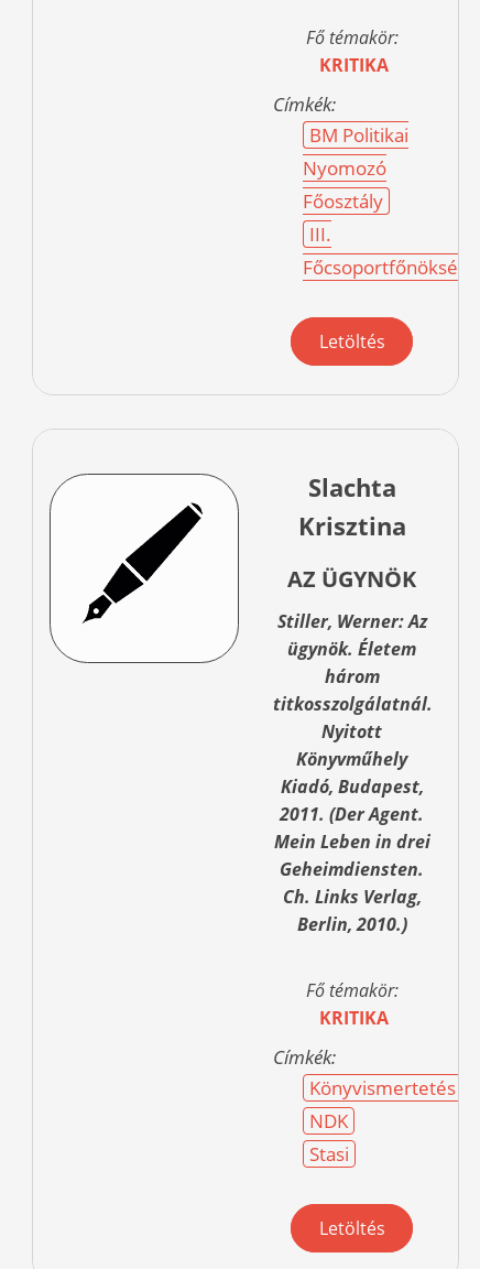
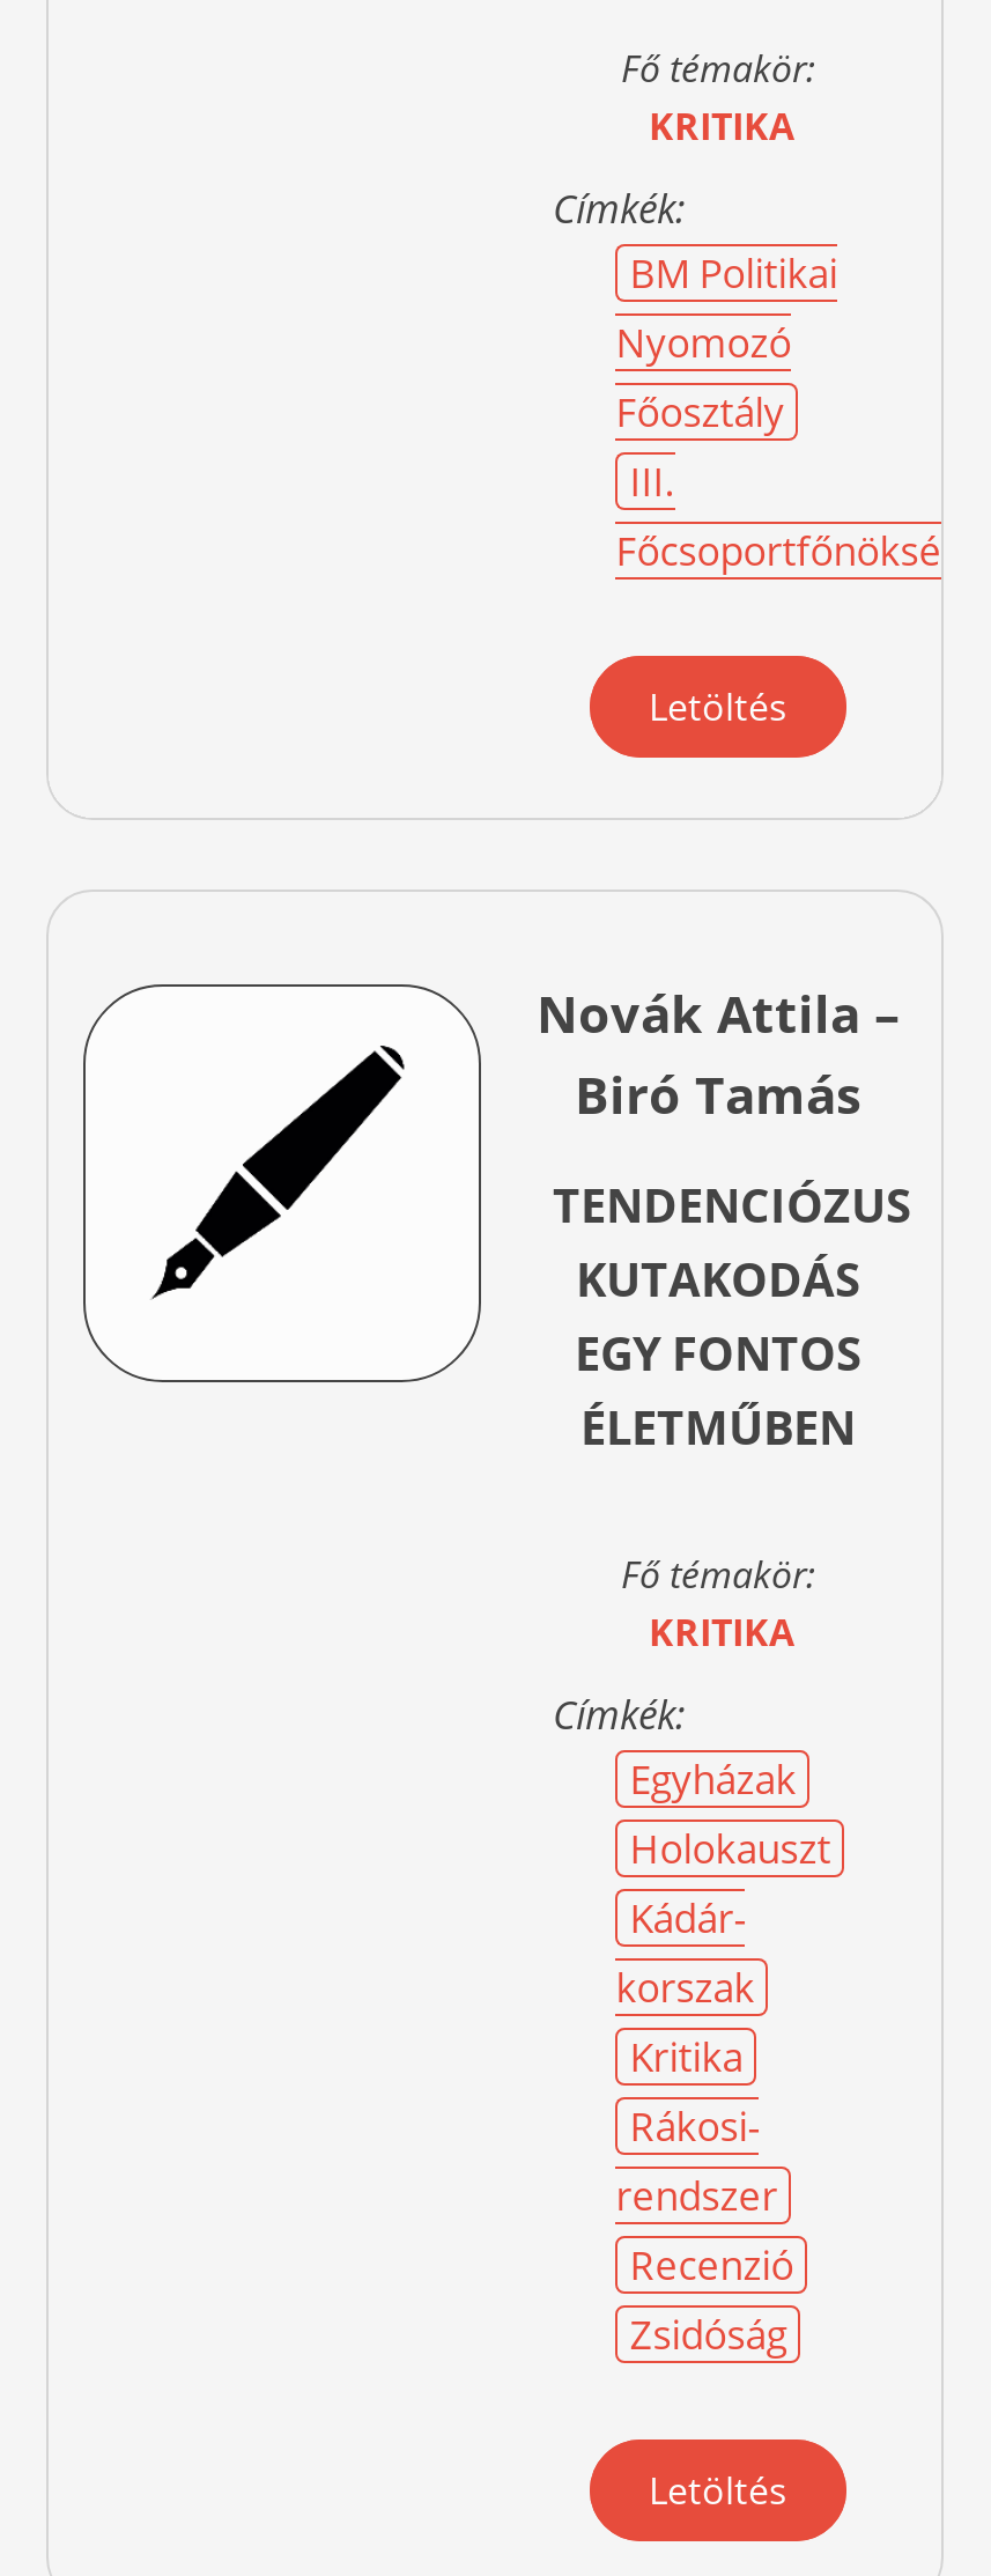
[273,471,433,937] Slachta | Krisztina | AZ ÜGYNÖK | Stiller, Werner: Az | ügynök. Életem | három | titkosszolgálatnál. | Nyitott | Könyvműhely | Kiadó, Budapest, | 2011. (Der Agent. | Mein Leben in drei | Geheimdiensten. | Ch. Links Verlag, | Berlin, 2010.) -> [537,978,911,1460] Novák Attila – | Biró Tamás | TENDENCIÓZUS | KUTAKODÁS | EGY FONTOS | ÉLETMŰBEN
moved [273,979,398,1070] -> [553,1550,815,1742]: Fő témakör: | KRITIKA | Címkék:
[310,1076,456,1167] Könyvismertetés | NDK | Stasi -> [616,1753,831,2362] Egyházak | Holokauszt | Kádár- | korszak | Kritika | Rákosi- | rendszer | Recenzió | Zsidóság

